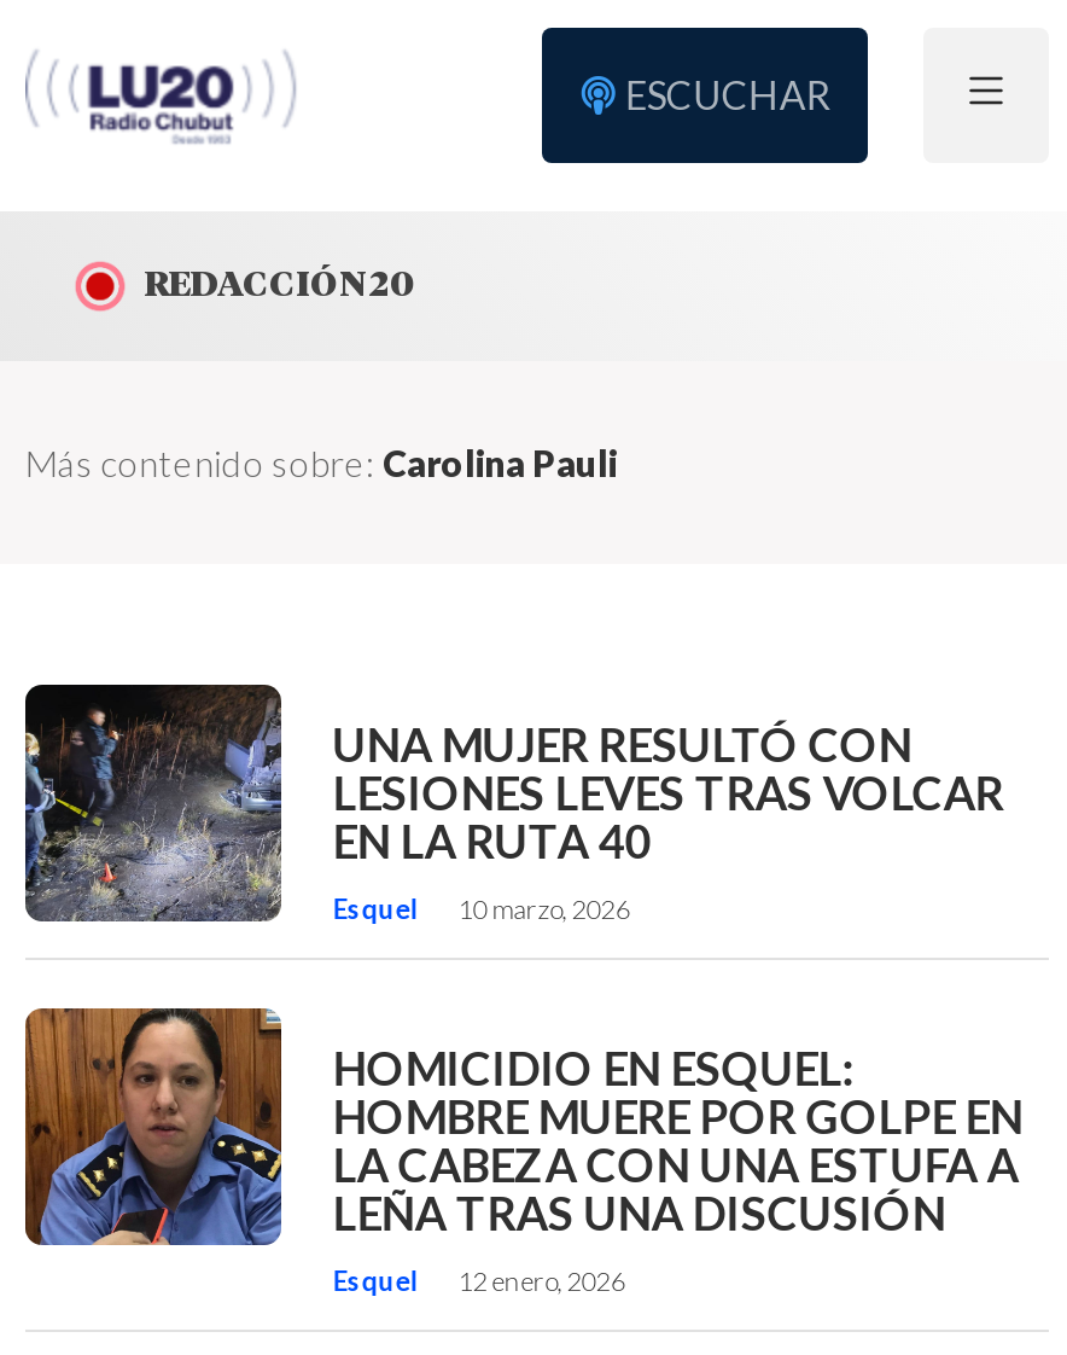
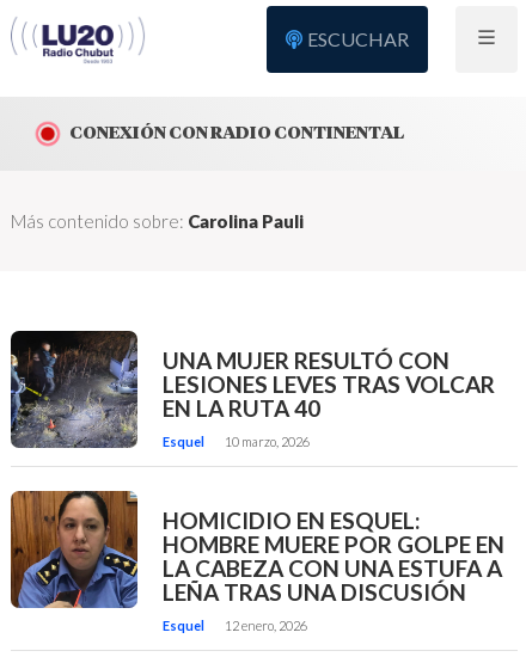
[144,264,416,302] REDACCIÓN 20 -> [69,123,404,142] CONEXIÓN CON RADIO CONTINENTAL

